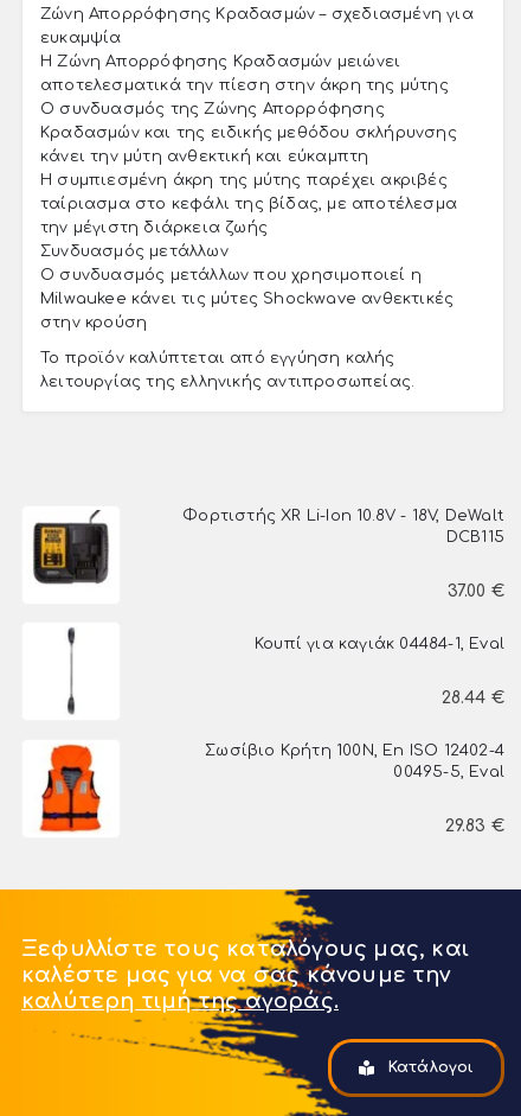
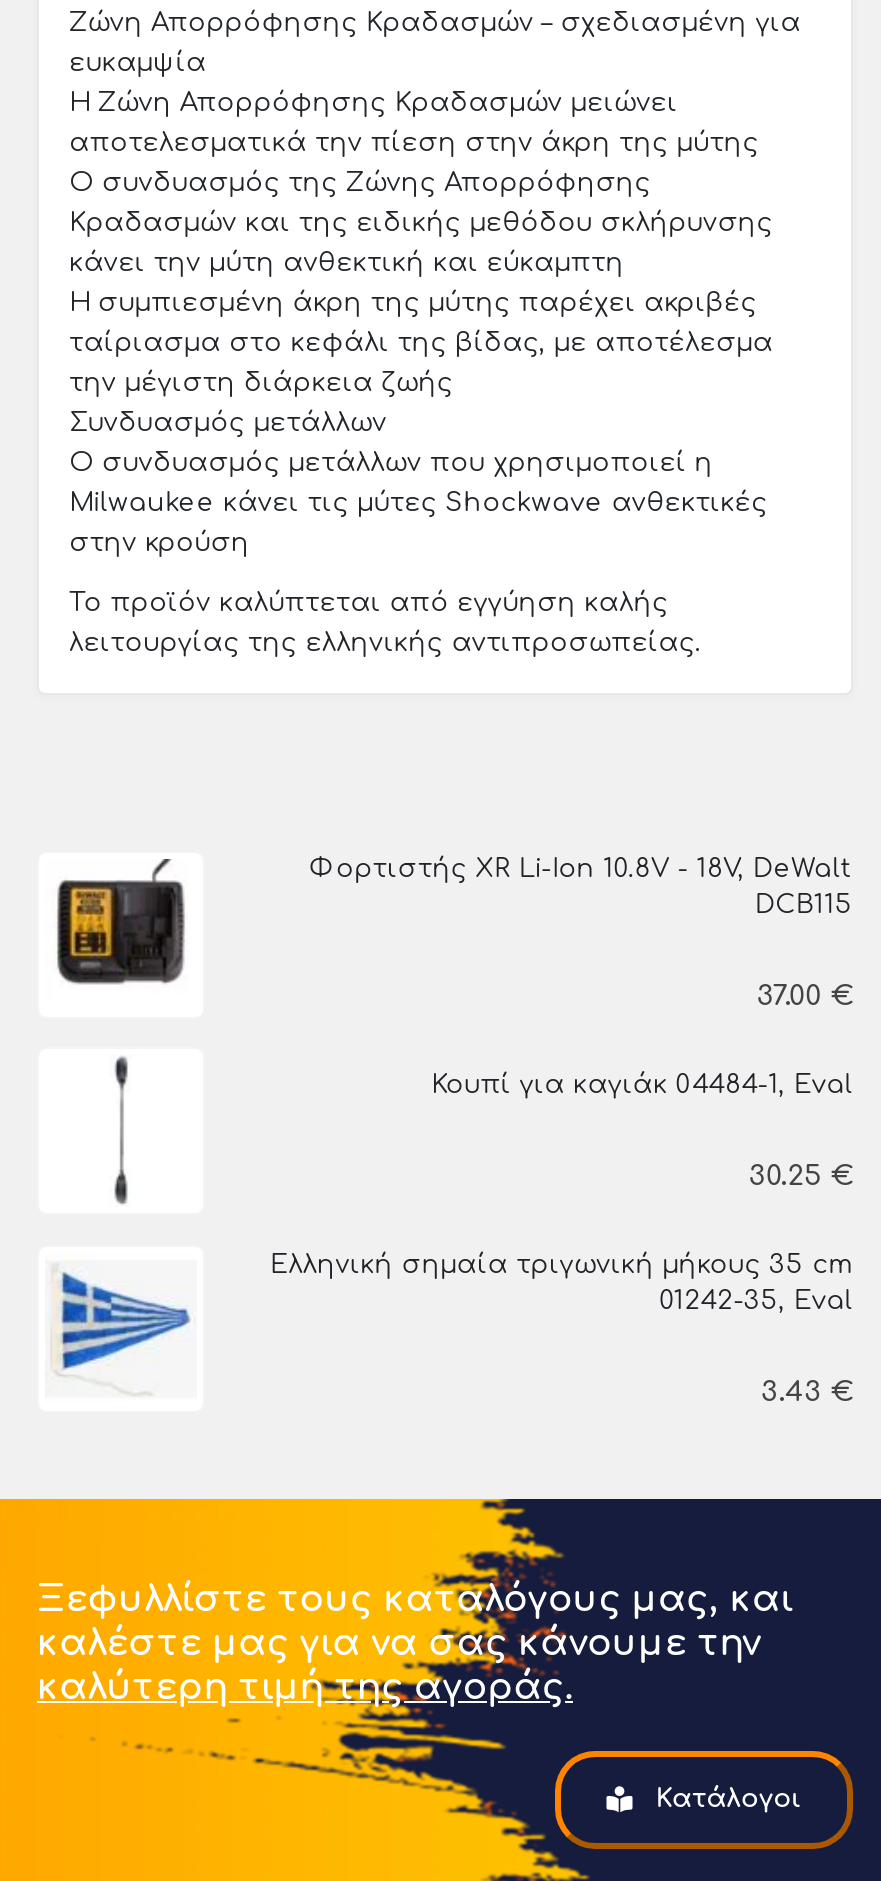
[441,689,504,707] 28.44 € -> [748,1161,853,1191] 30.25 €
[32,744,111,834] [image] -> [53,1255,191,1403] [image]
[205,742,504,780] Σωσίβιο Κρήτη 100N, En ISO 12402-4 | 00495-5, Eval -> [270,1251,853,1315] Ελληνική σημαία τριγωνική μήκους 35 cm | 01242-35, Eval
[445,817,504,835] 29.83 € -> [761,1376,853,1406] 3.43 €

